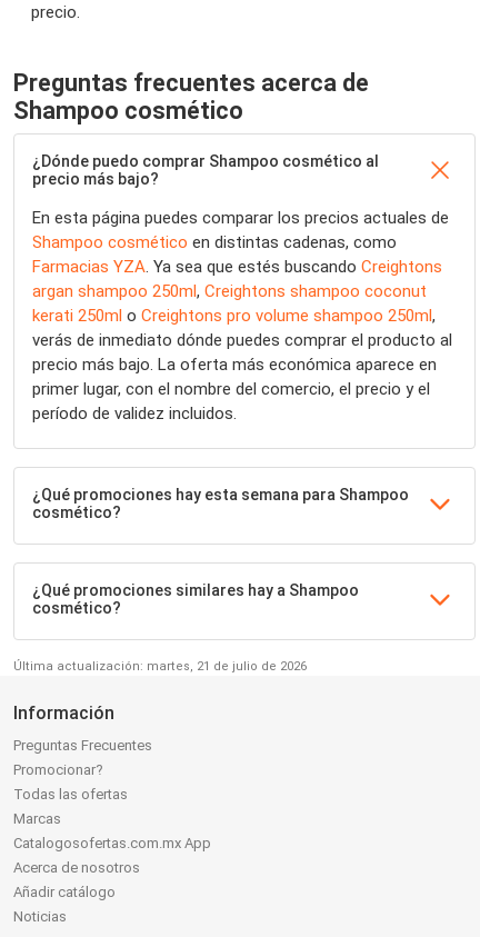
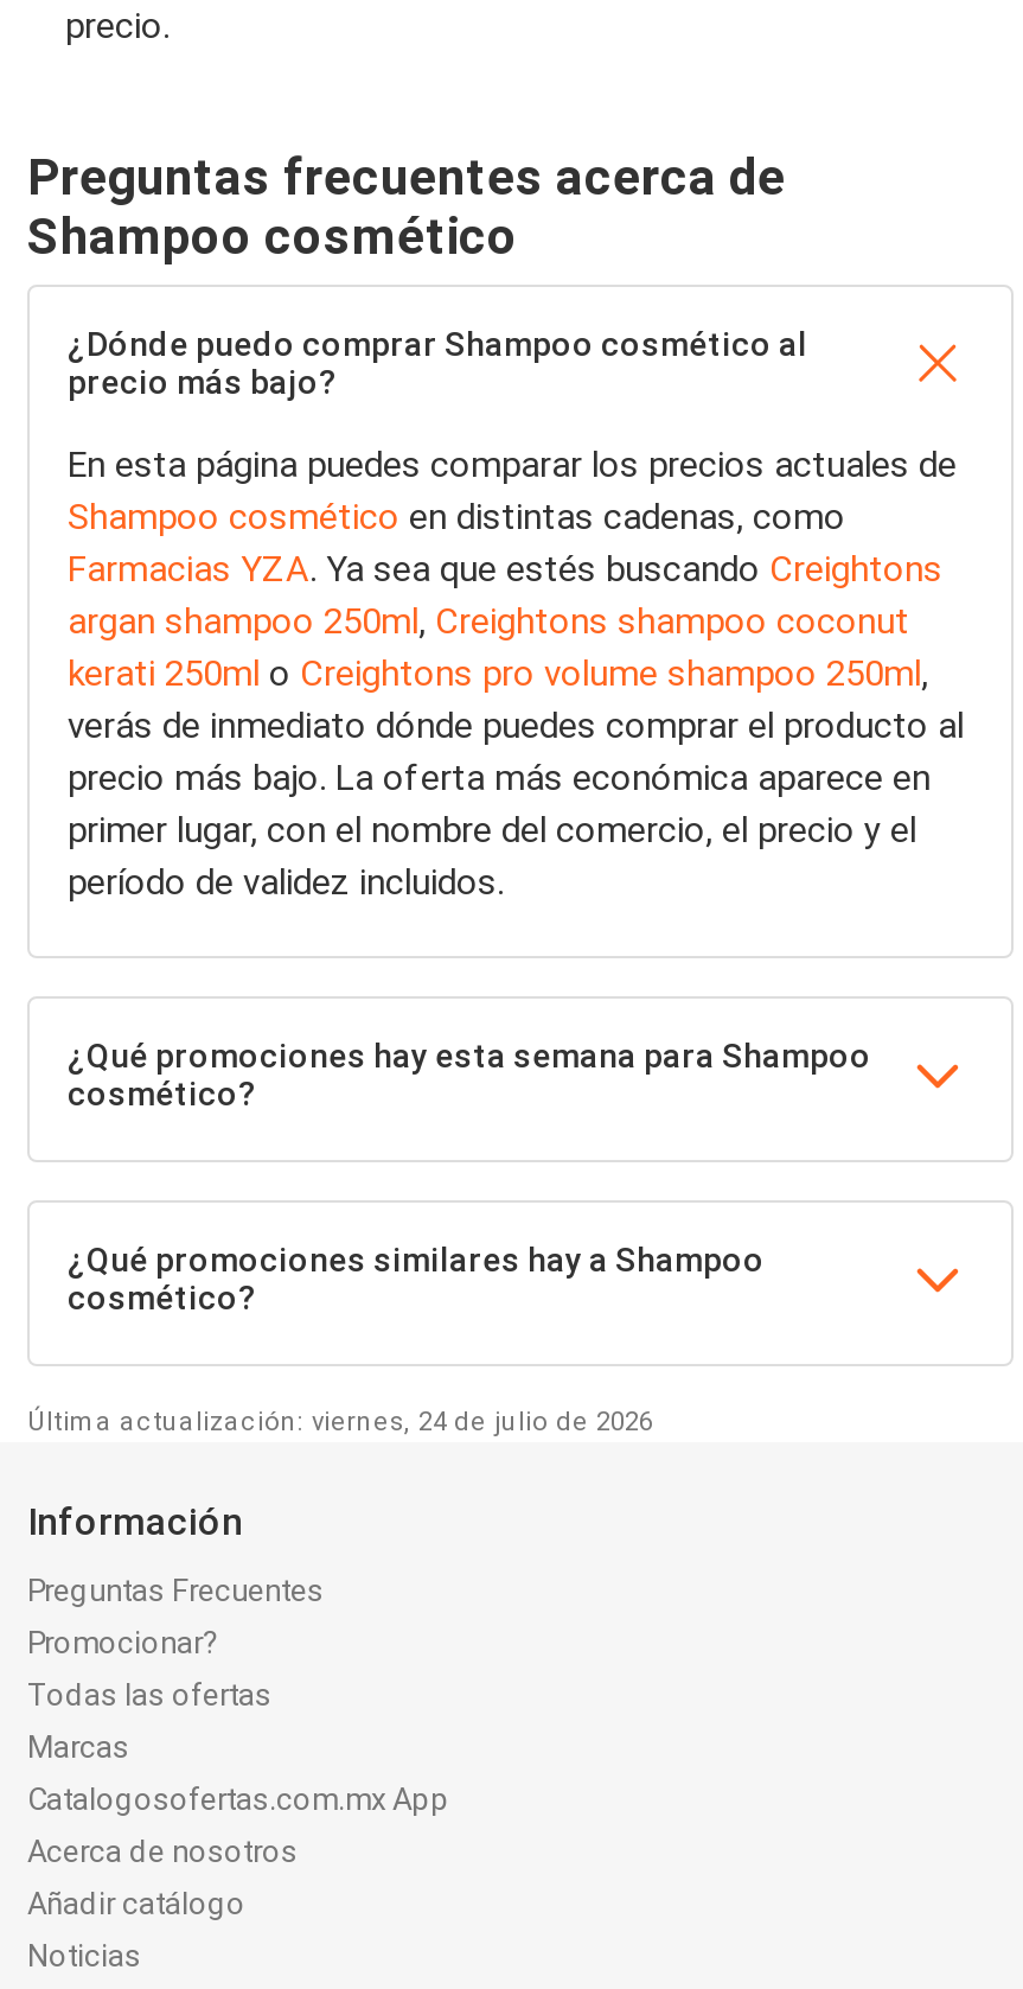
[13,659,307,674] Última actualización: martes, 21 de julio de 2026 -> [27,1407,653,1438] Última actualización: viernes, 24 de julio de 2026

